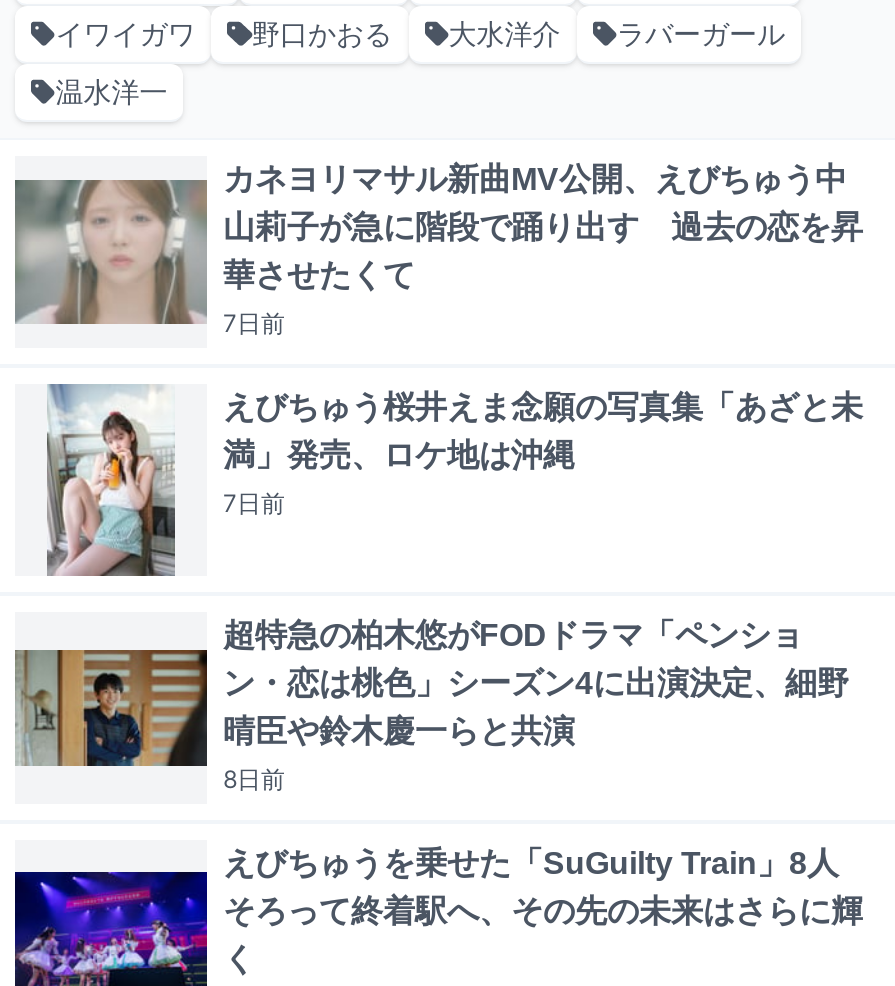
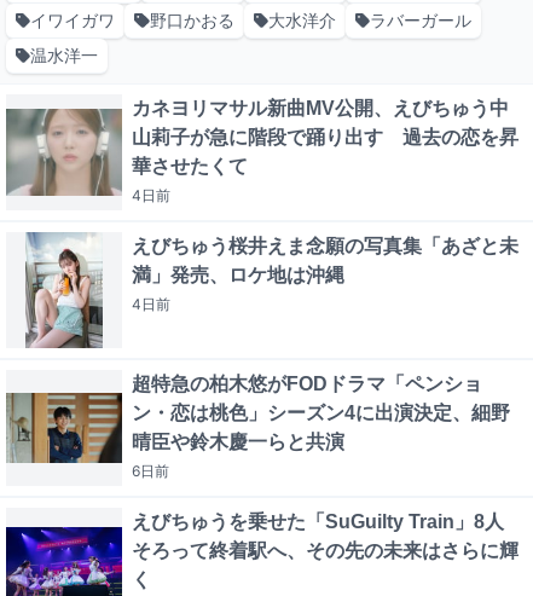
[223,308,285,338] 7日前 -> [132,186,170,204] 4日前
[223,488,285,518] 7日前 -> [132,295,170,313] 4日前
[223,764,285,794] 8日前 -> [132,462,169,480] 6日前

